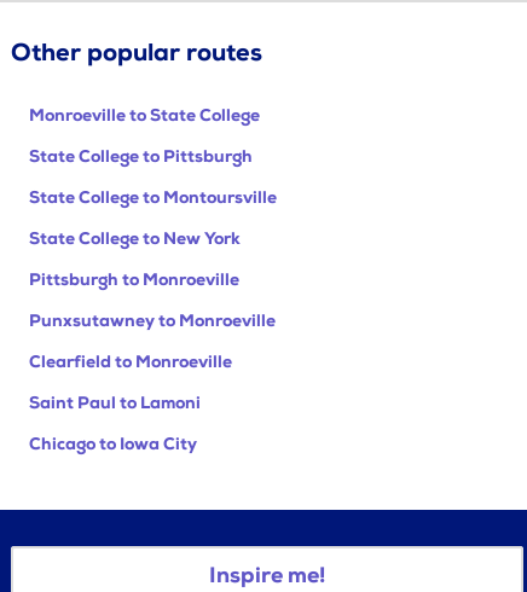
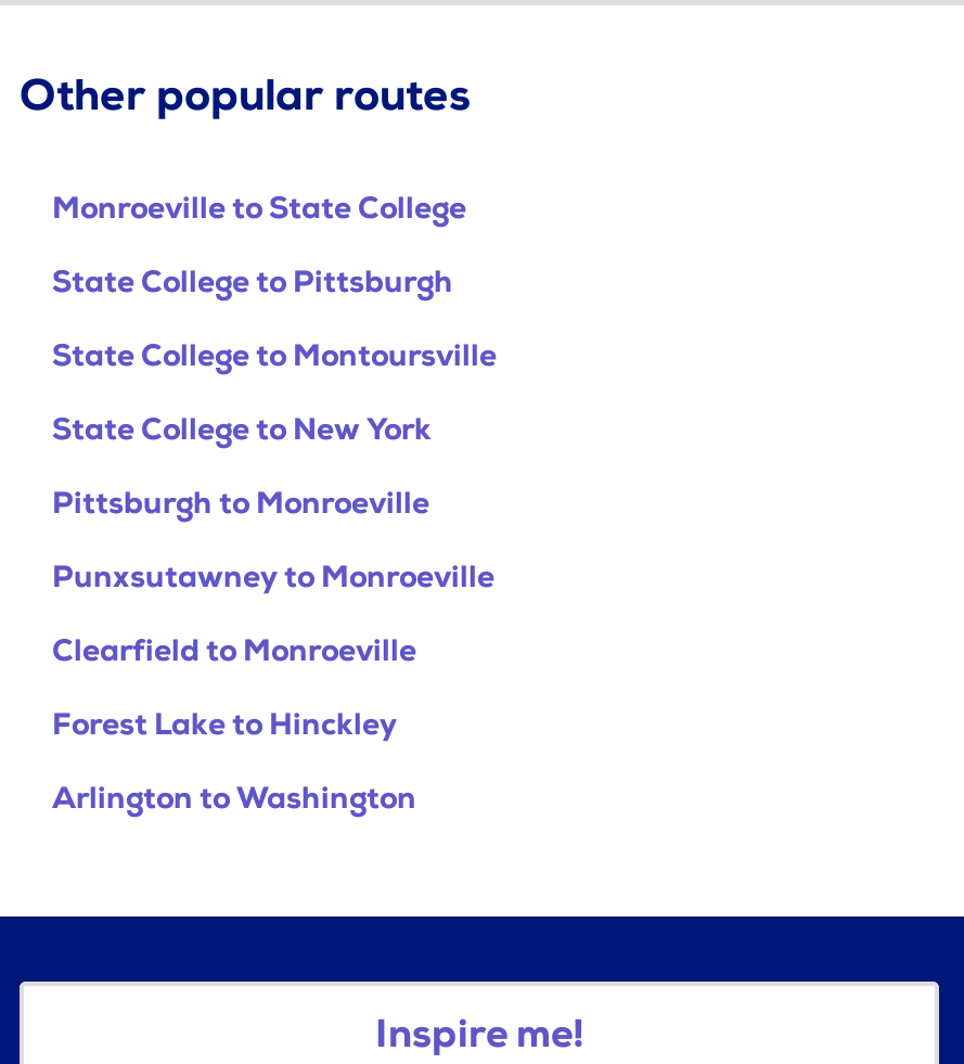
[29,392,201,413] Saint Paul to Lamoni -> [52,706,397,743] Forest Lake to Hinckley
[29,433,197,454] Chicago to Iowa City -> [52,779,416,816] Arlington to Washington

